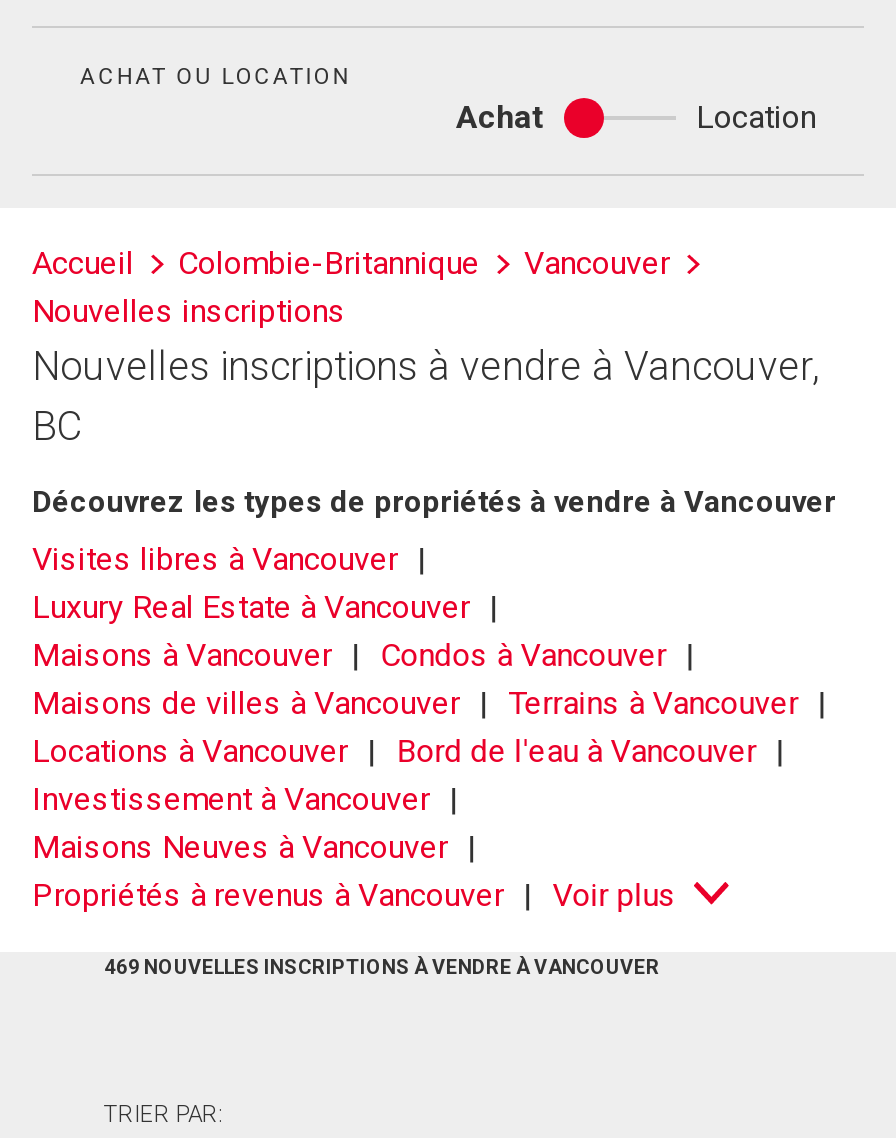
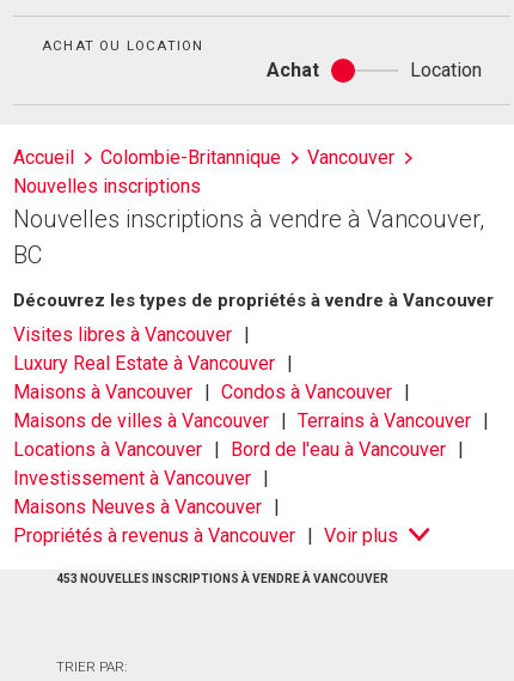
[104,957,660,979] 469 NOUVELLES INSCRIPTIONS À VENDRE À VANCOUVER -> [56,573,388,586] 453 NOUVELLES INSCRIPTIONS À VENDRE À VANCOUVER

